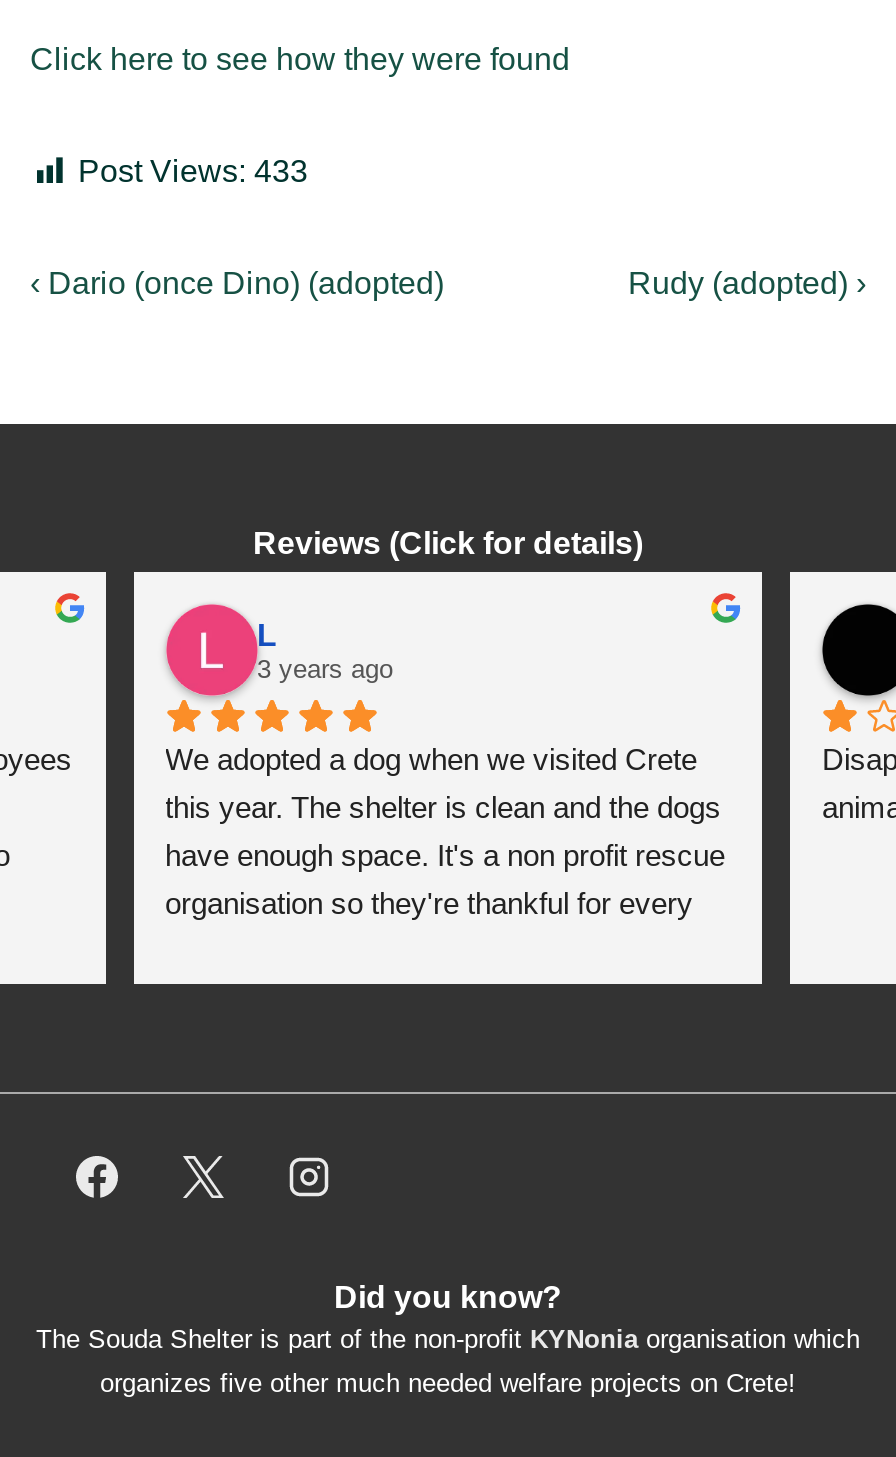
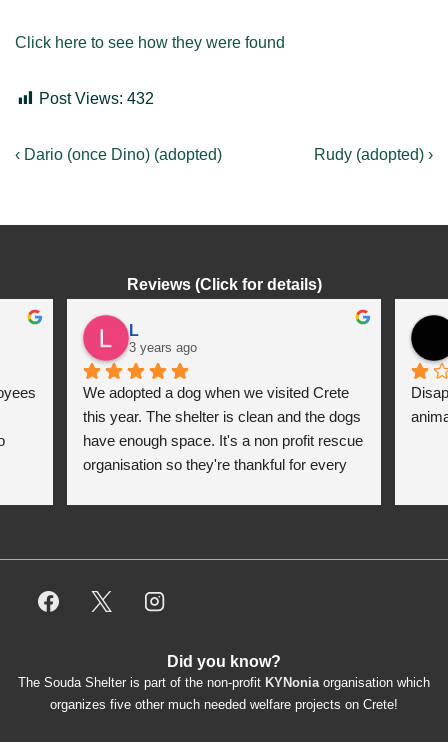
[78,153,308,187] Post Views: 433 -> [39,90,154,107] Post Views: 432

